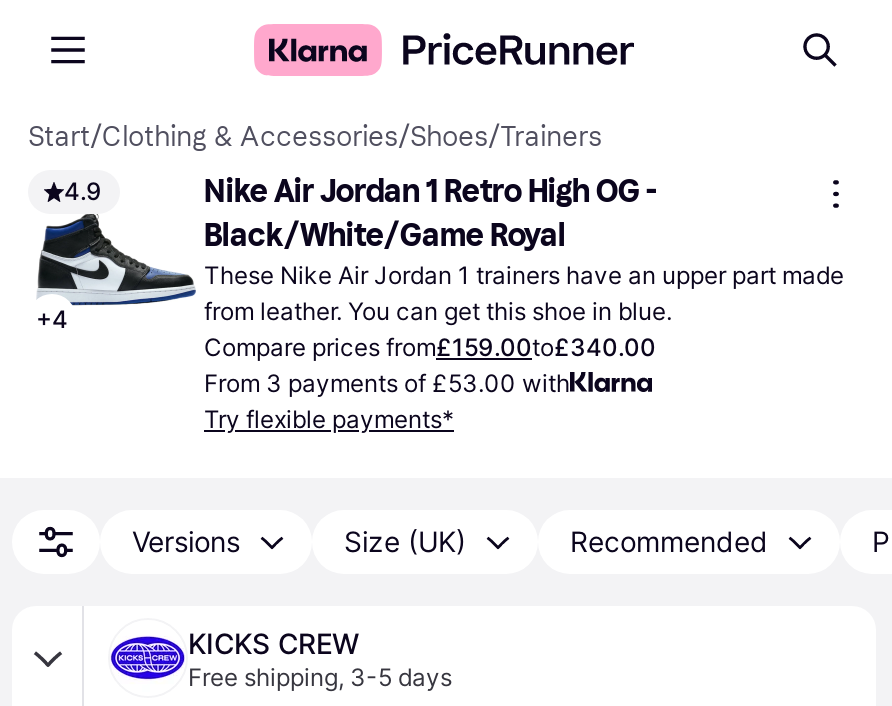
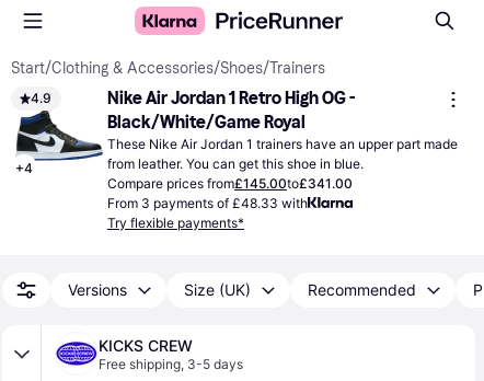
[204,332,656,362] Compare prices from£159.00to£340.00 -> [107,175,353,192] Compare prices from£145.00to£341.00
[204,368,570,398] From 3 payments of £53.00 with -> [107,195,308,211] From 3 payments of £48.33 with

